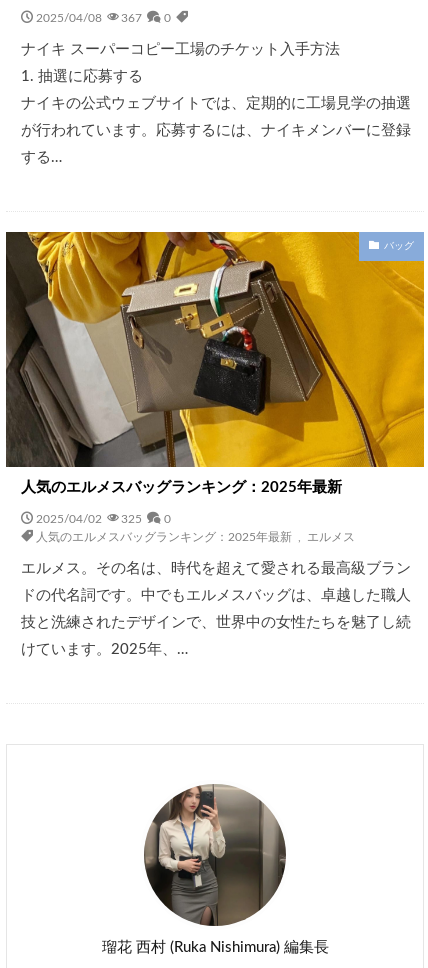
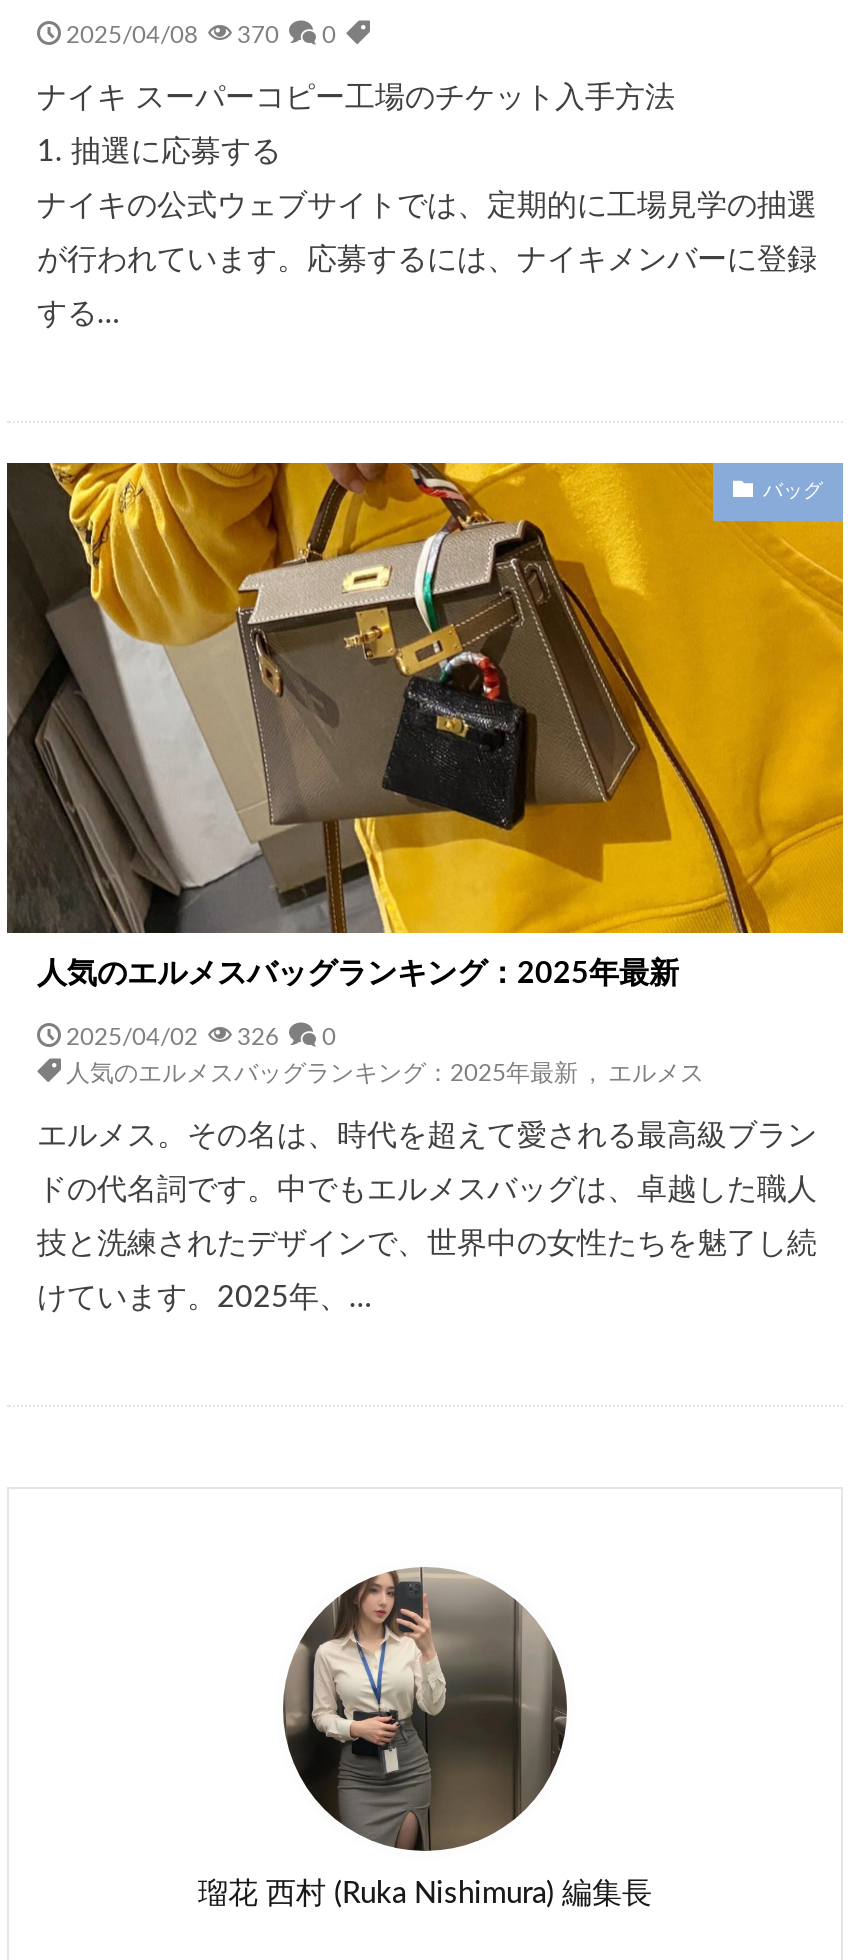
[35,10,170,22] 2025/04/08 367 0 -> [66,20,336,44] 2025/04/08 370 0
[35,512,170,524] 2025/04/02 325 0 -> [66,1022,336,1046] 2025/04/02 326 0

